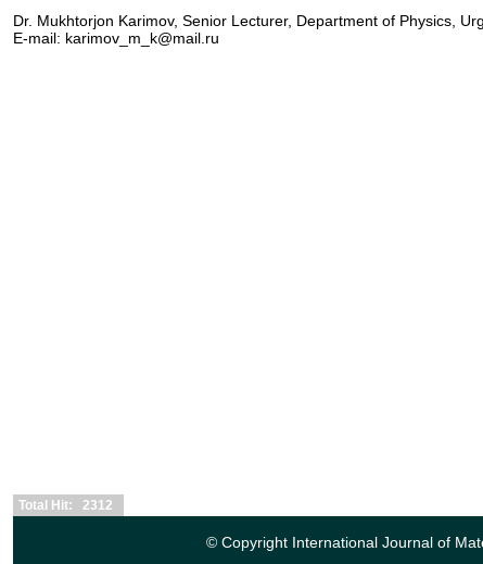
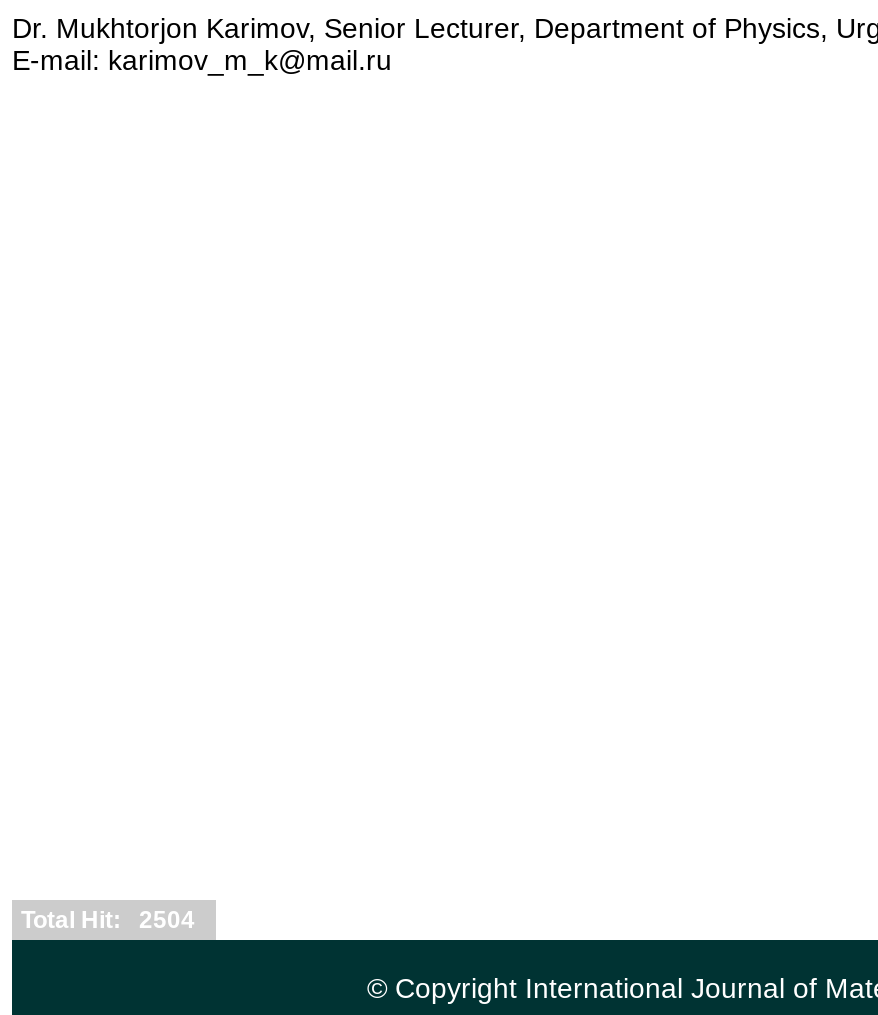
[18,498,119,513] Total Hit: 2312 -> [21,906,207,934] Total Hit: 2504

